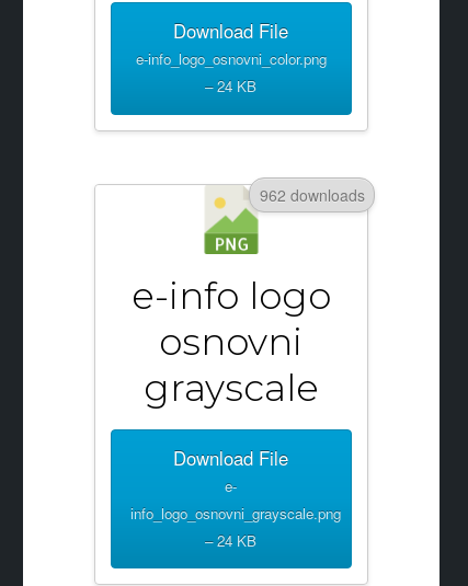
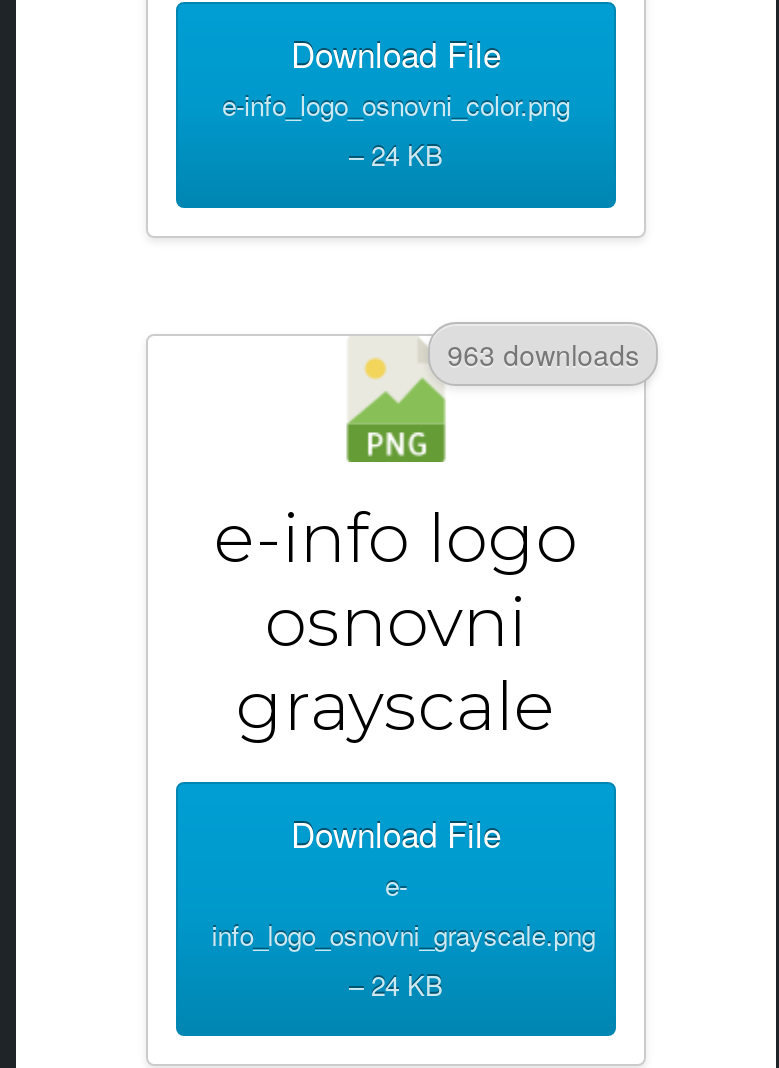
[259,184,365,206] 962 downloads -> [447,334,639,374] 963 downloads

